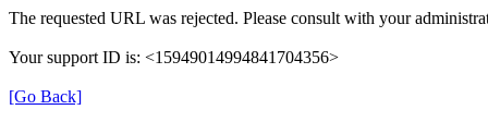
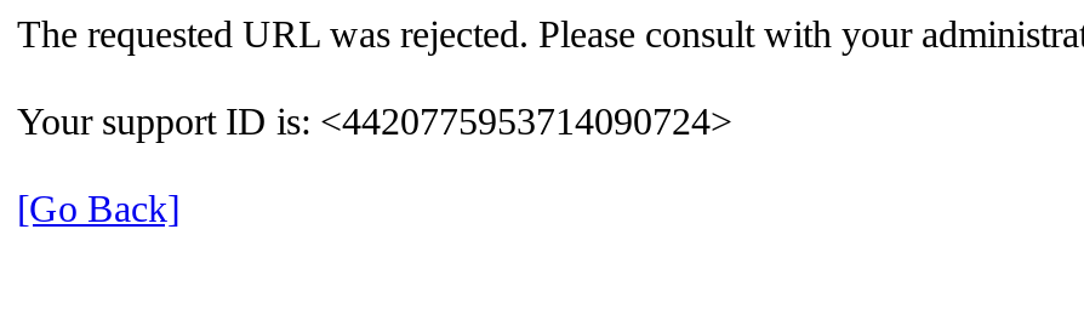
[9,48,339,66] Your support ID is: <15949014994841704356> -> [17,101,732,142] Your support ID is: <4420775953714090724>

